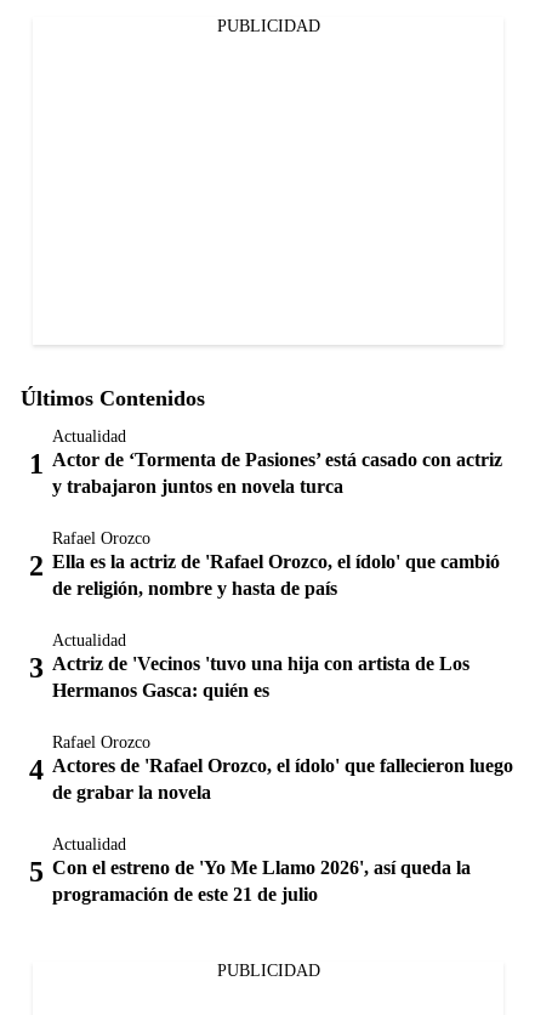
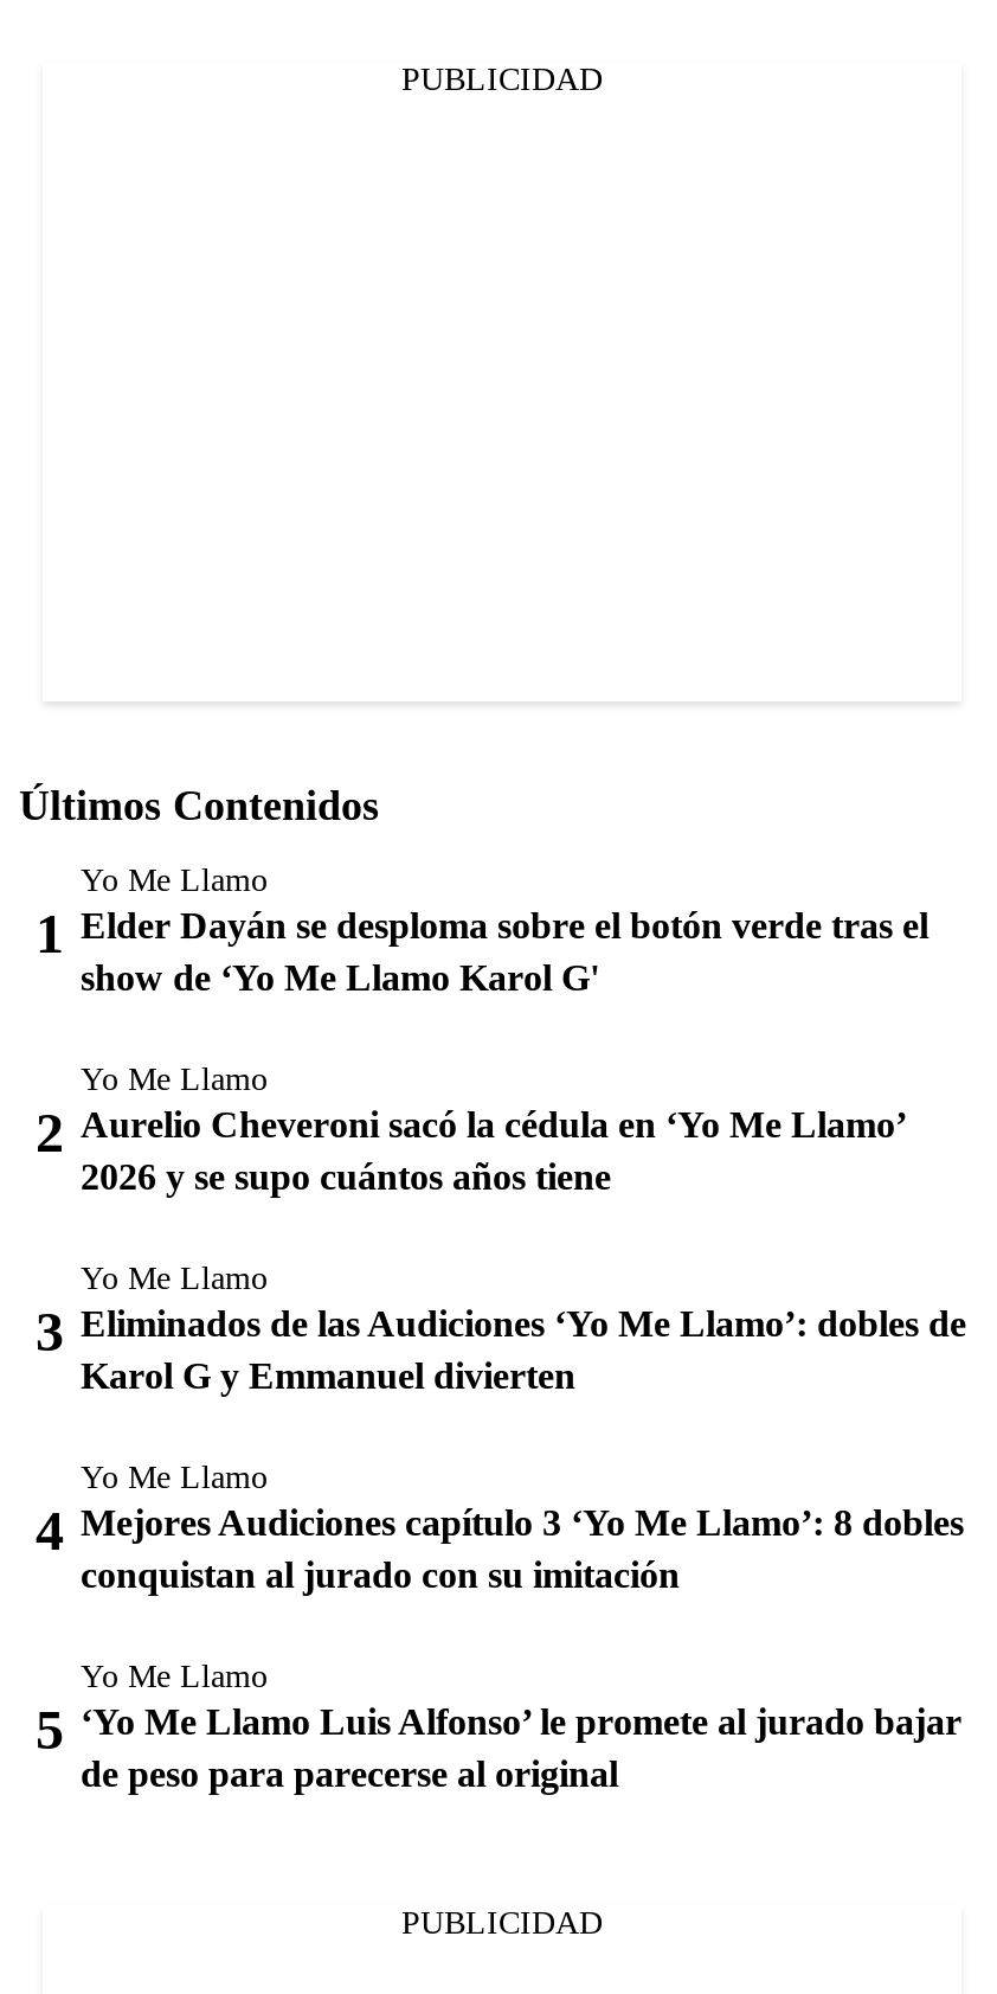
[52,428,502,497] Actualidad | Actor de ‘Tormenta de Pasiones’ está casado con actriz | y trabajaron juntos en novela turca -> [81,863,928,998] Yo Me Llamo | Elder Dayán se desploma sobre el botón verde tras el | show de ‘Yo Me Llamo Karol G'
[52,530,500,599] Rafael Orozco | Ella es la actriz de 'Rafael Orozco, el ídolo' que cambió | de religión, nombre y hasta de país -> [81,1062,905,1197] Yo Me Llamo | Aurelio Cheveroni sacó la cédula en ‘Yo Me Llamo’ | 2026 y se supo cuántos años tiene
[52,632,469,701] Actualidad | Actriz de 'Vecinos 'tuvo una hija con artista de Los | Hermanos Gasca: quién es -> [81,1261,966,1396] Yo Me Llamo | Eliminados de las Audiciones ‘Yo Me Llamo’: dobles de | Karol G y Emmanuel divierten
[52,734,513,803] Rafael Orozco | Actores de 'Rafael Orozco, el ídolo' que fallecieron luego | de grabar la novela -> [81,1460,964,1595] Yo Me Llamo | Mejores Audiciones capítulo 3 ‘Yo Me Llamo’: 8 dobles | conquistan al jurado con su imitación
[52,836,471,905] Actualidad | Con el estreno de 'Yo Me Llamo 2026', así queda la | programación de este 21 de julio -> [81,1659,961,1794] Yo Me Llamo | ‘Yo Me Llamo Luis Alfonso’ le promete al jurado bajar | de peso para parecerse al original

